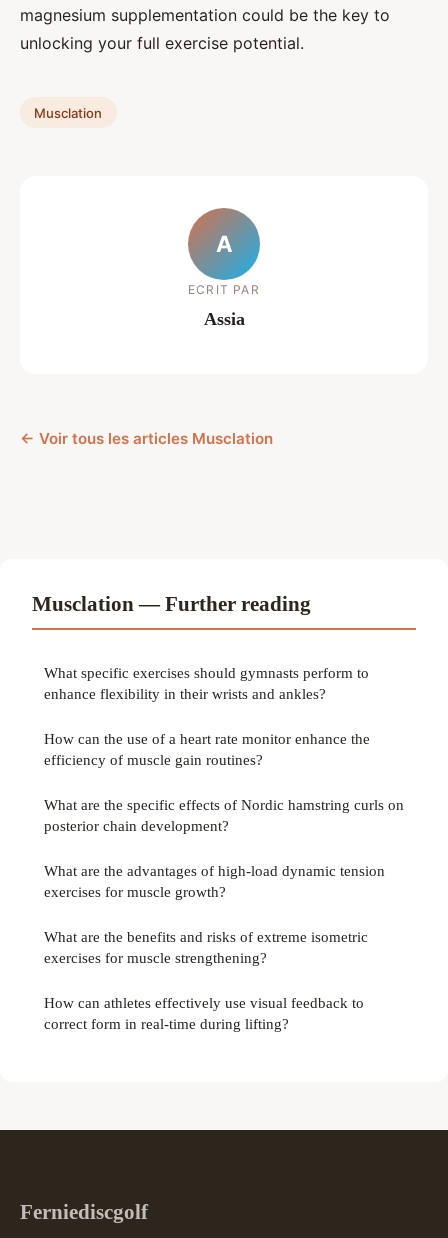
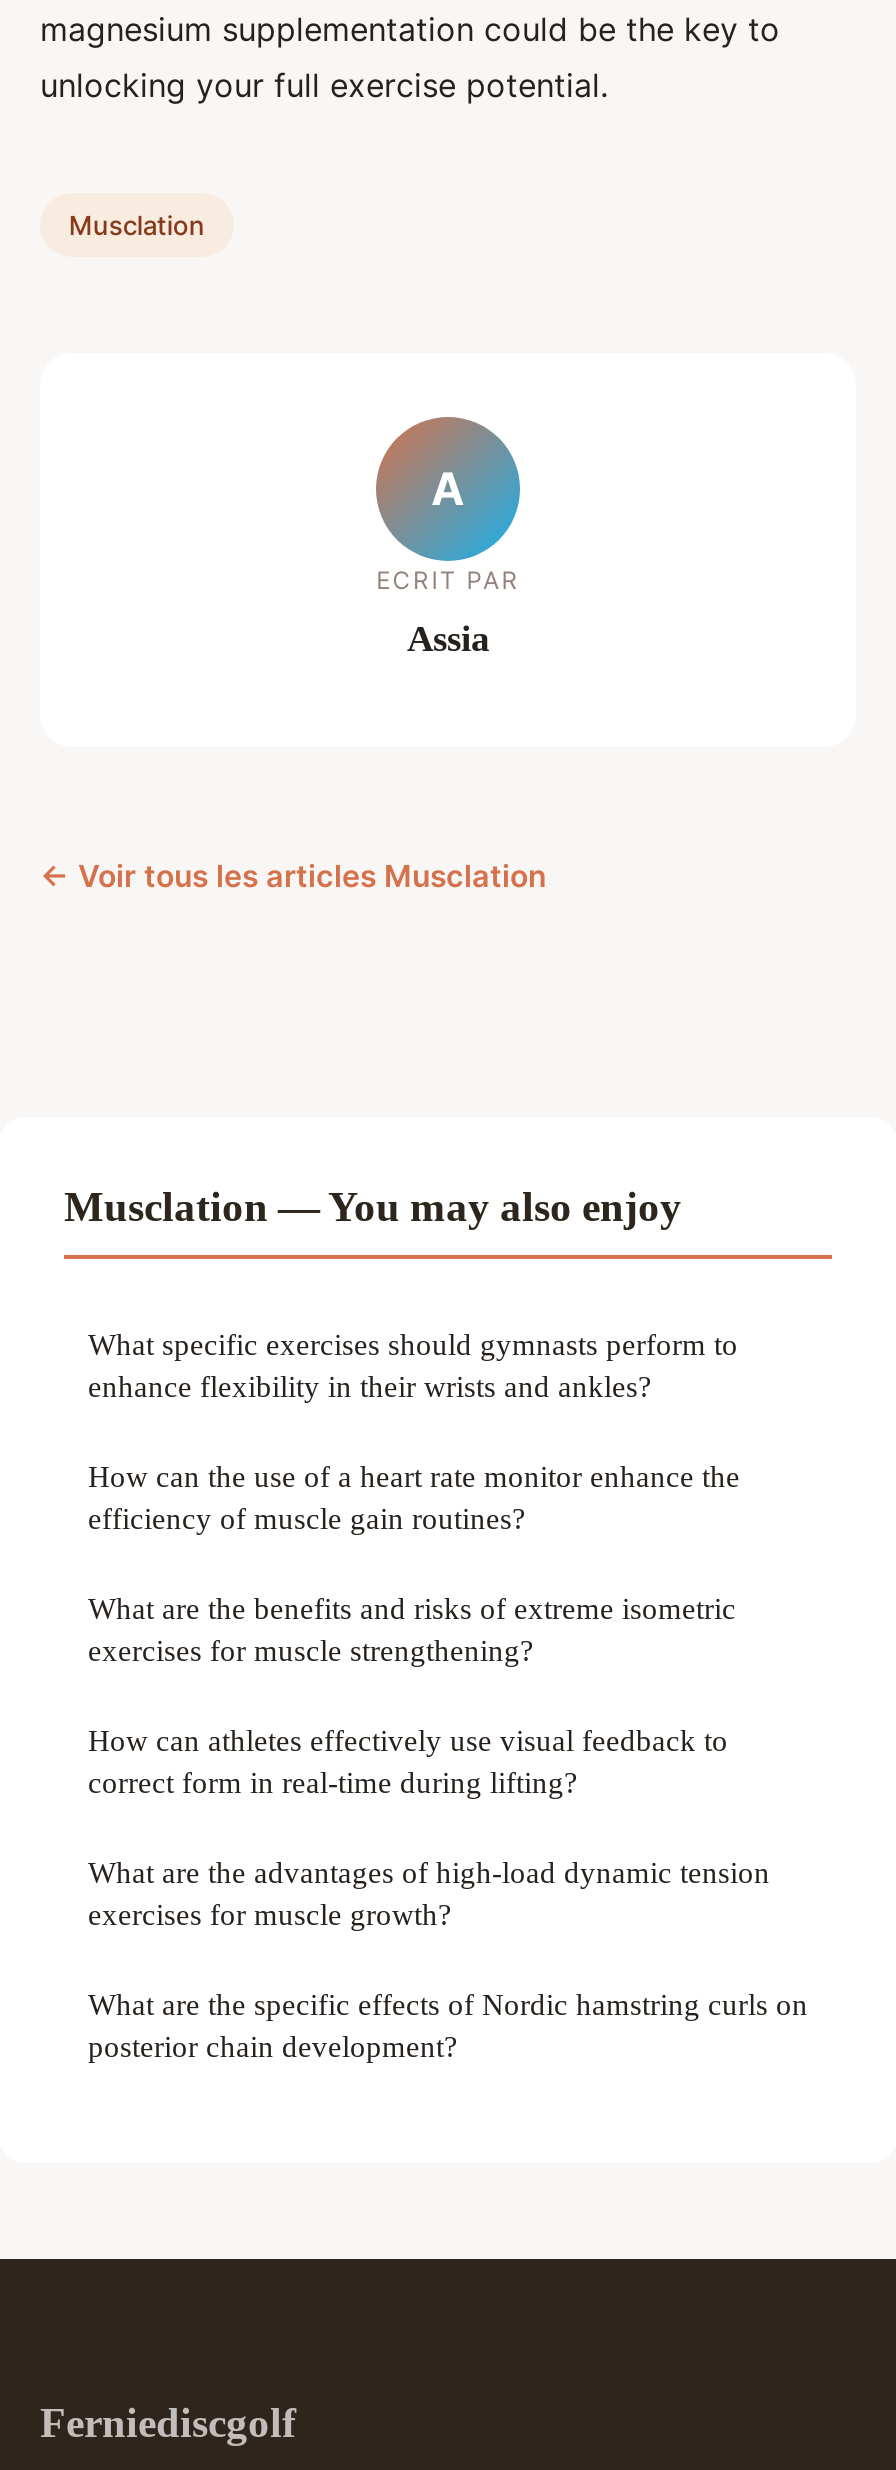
[32,592,311,615] Musclation — Further reading -> [64,1184,682,1230] Musclation — You may also enjoy
moved [44,796,404,900] -> [88,1856,808,2064]: What are the specific effects of Nordic hamstring curls on | posterior chain development? | What are the advantages of high-load dynamic tension | exercises for muscle growth?
moved [44,928,368,1032] -> [88,1592,736,1800]: What are the benefits and risks of extreme isometric | exercises for muscle strengthening? | How can athletes effectively use visual feedback to | correct form in real-time during lifting?

